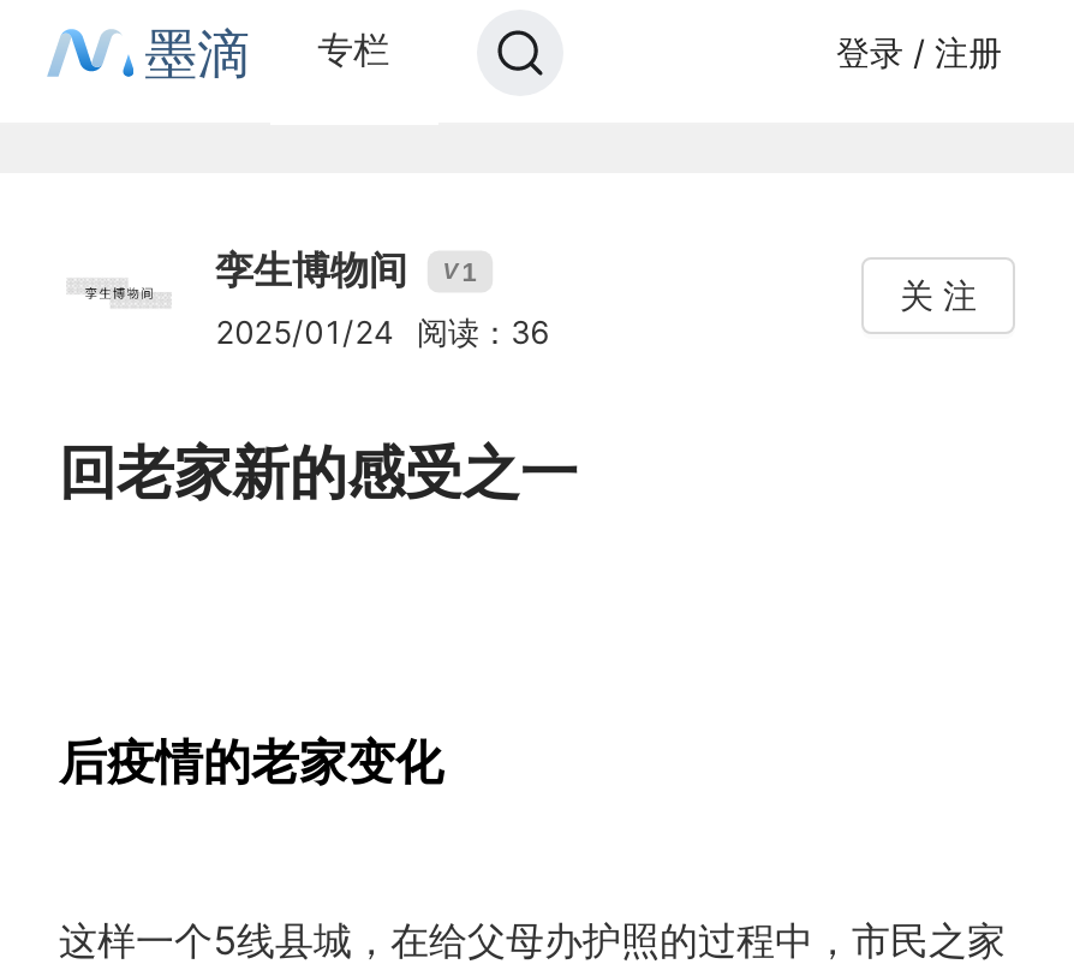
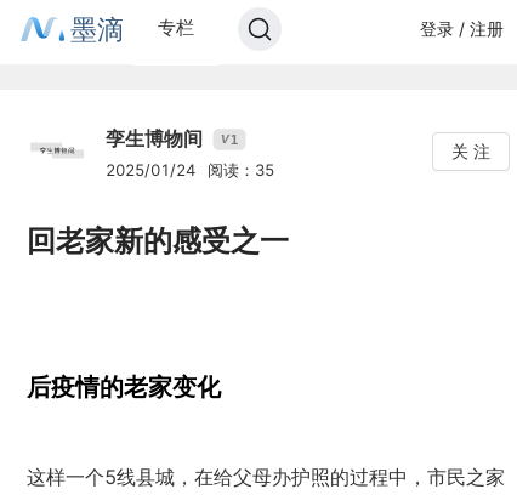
[215,313,549,351] 2025/01/24 阅读：36 -> [106,160,274,180] 2025/01/24 阅读：35

